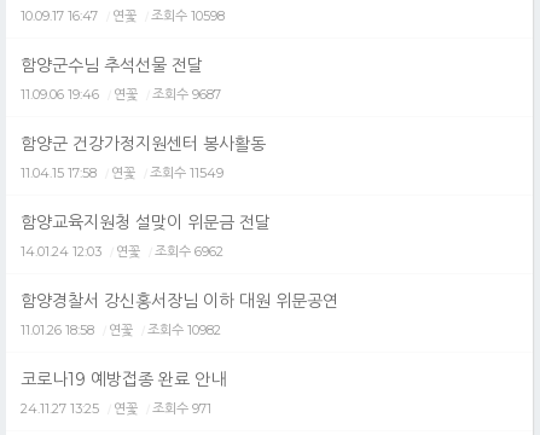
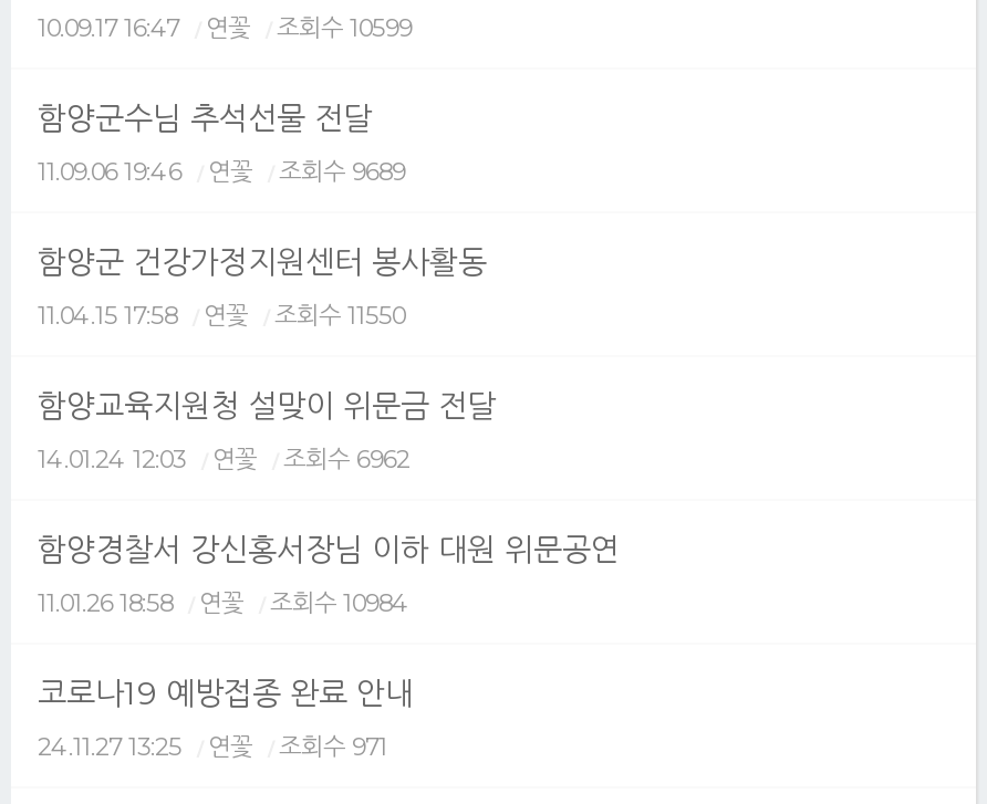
[21,7,225,24] 10.09.17 16:47 / 연꽃 / 조회수 10598 -> [38,12,412,42] 10.09.17 16:47 / 연꽃 / 조회수 10599
[21,85,221,102] 11.09.06 19:46 / 연꽃 / 조회수 9687 -> [38,155,405,186] 11.09.06 19:46 / 연꽃 / 조회수 9689
[21,164,223,181] 11.04.15 17:58 / 연꽃 / 조회수 11549 -> [38,299,405,330] 11.04.15 17:58 / 연꽃 / 조회수 11550
[21,321,221,338] 11.01.26 18:58 / 연꽃 / 조회수 10982 -> [38,587,409,618] 11.01.26 18:58 / 연꽃 / 조회수 10984

